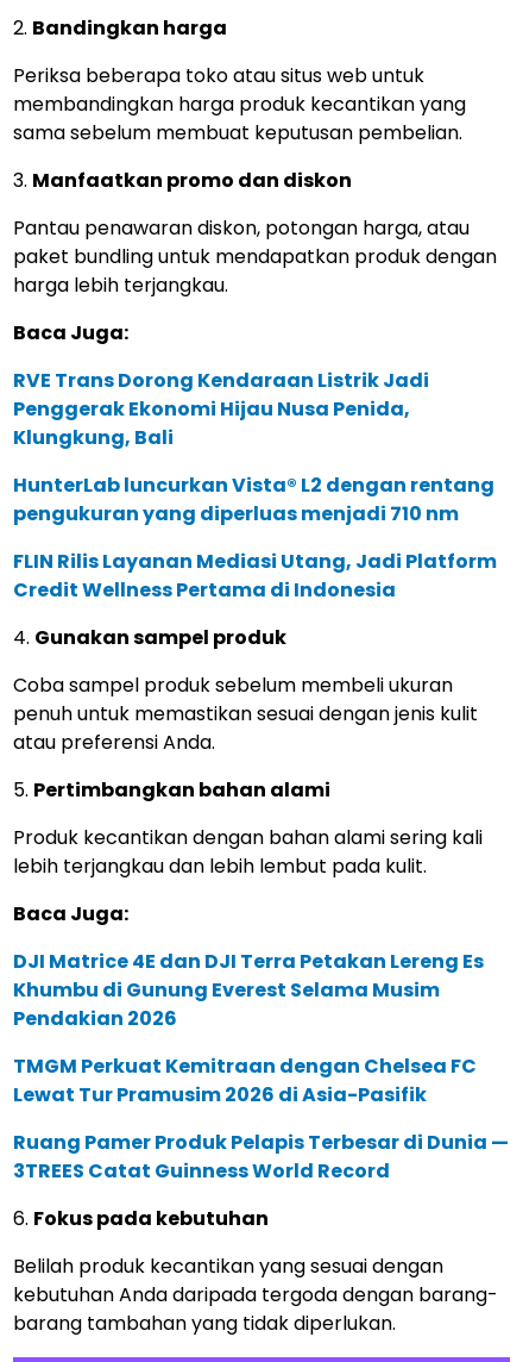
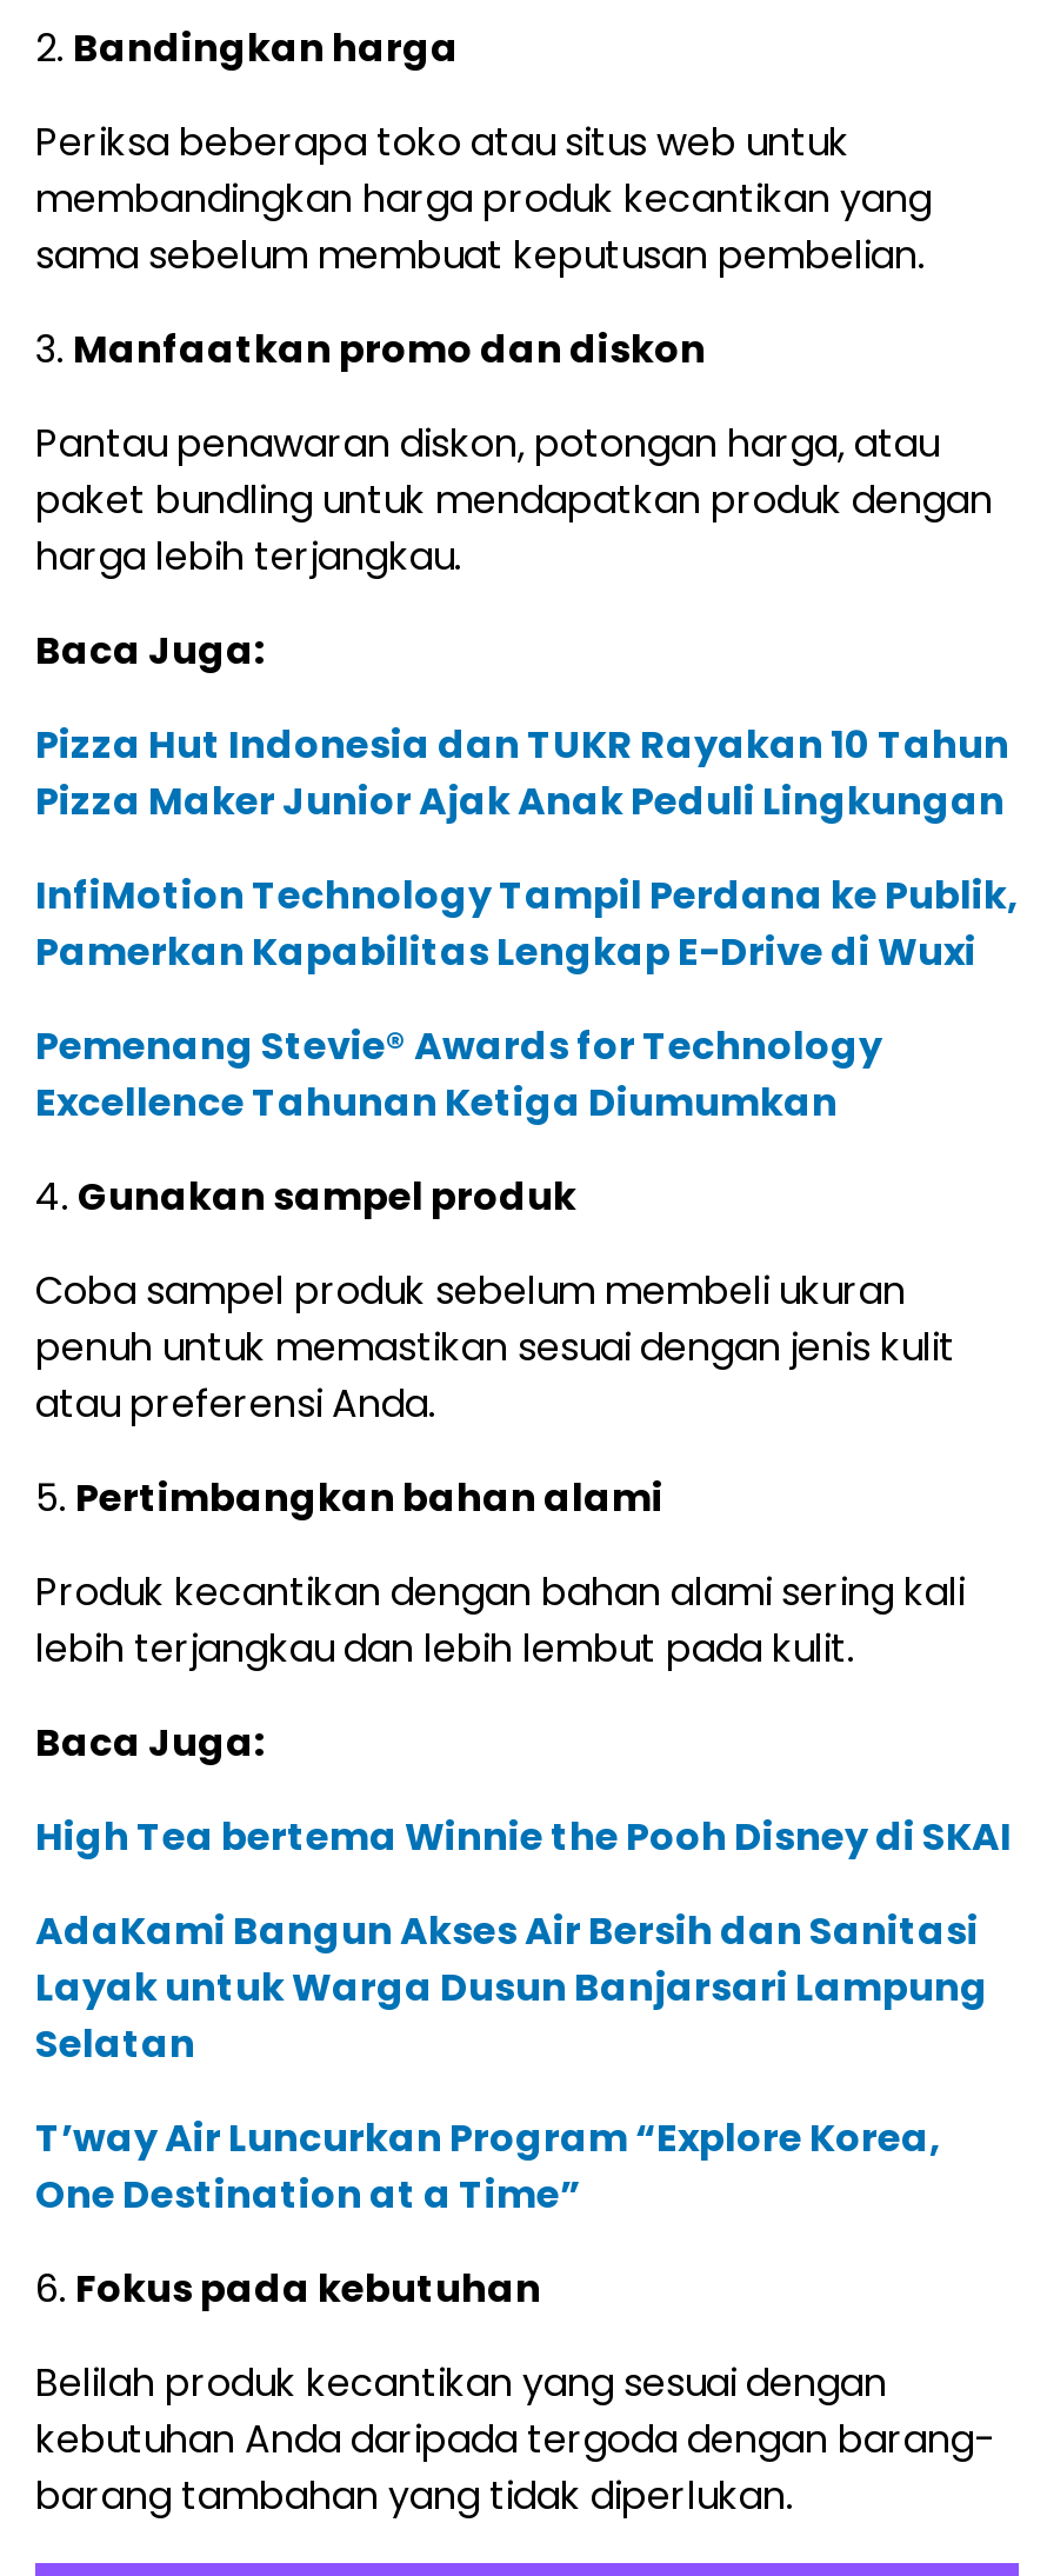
[13,367,429,452] RVE Trans Dorong Kendaraan Listrik Jadi | Penggerak Ekonomi Hijau Nusa Penida, | Klungkung, Bali -> [35,719,1009,829] Pizza Hut Indonesia dan TUKR Rayakan 10 Tahun | Pizza Maker Junior Ajak Anak Peduli Lingkungan
[13,472,494,528] HunterLab luncurkan Vista® L2 dengan rentang | pengukuran yang diperluas menjadi 710 nm -> [35,869,1019,980] InfiMotion Technology Tampil Perdana ke Publik, | Pamerkan Kapabilitas Lengkap E-Drive di Wuxi
[13,548,497,604] FLIN Rilis Layanan Mediasi Utang, Jadi Platform | Credit Wellness Pertama di Indonesia -> [35,1020,882,1131] Pemenang Stevie® Awards for Technology | Excellence Tahunan Ketiga Diumumkan
[13,948,484,1033] DJI Matrice 4E dan DJI Terra Petakan Lereng Es | Khumbu di Gunung Everest Selama Musim | Pendakian 2026 -> [35,1811,1012,1865] High Tea bertema Winnie the Pooh Disney di SKAI
[13,1053,477,1109] TMGM Perkuat Kemitraan dengan Chelsea FC | Lewat Tur Pramusim 2026 di Asia-Pasifik -> [35,1905,988,2072] AdaKami Bangun Akses Air Bersih dan Sanitasi | Layak untuk Warga Dusun Banjarsari Lampung | Selatan
[13,1129,509,1185] Ruang Pamer Produk Pelapis Terbesar di Dunia — | 3TREES Catat Guinness World Record -> [35,2112,941,2223] T’way Air Luncurkan Program “Explore Korea, | One Destination at a Time”

